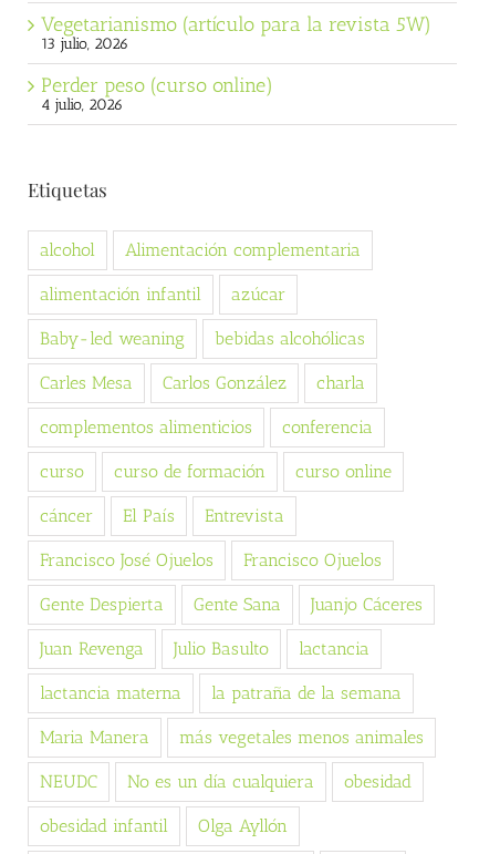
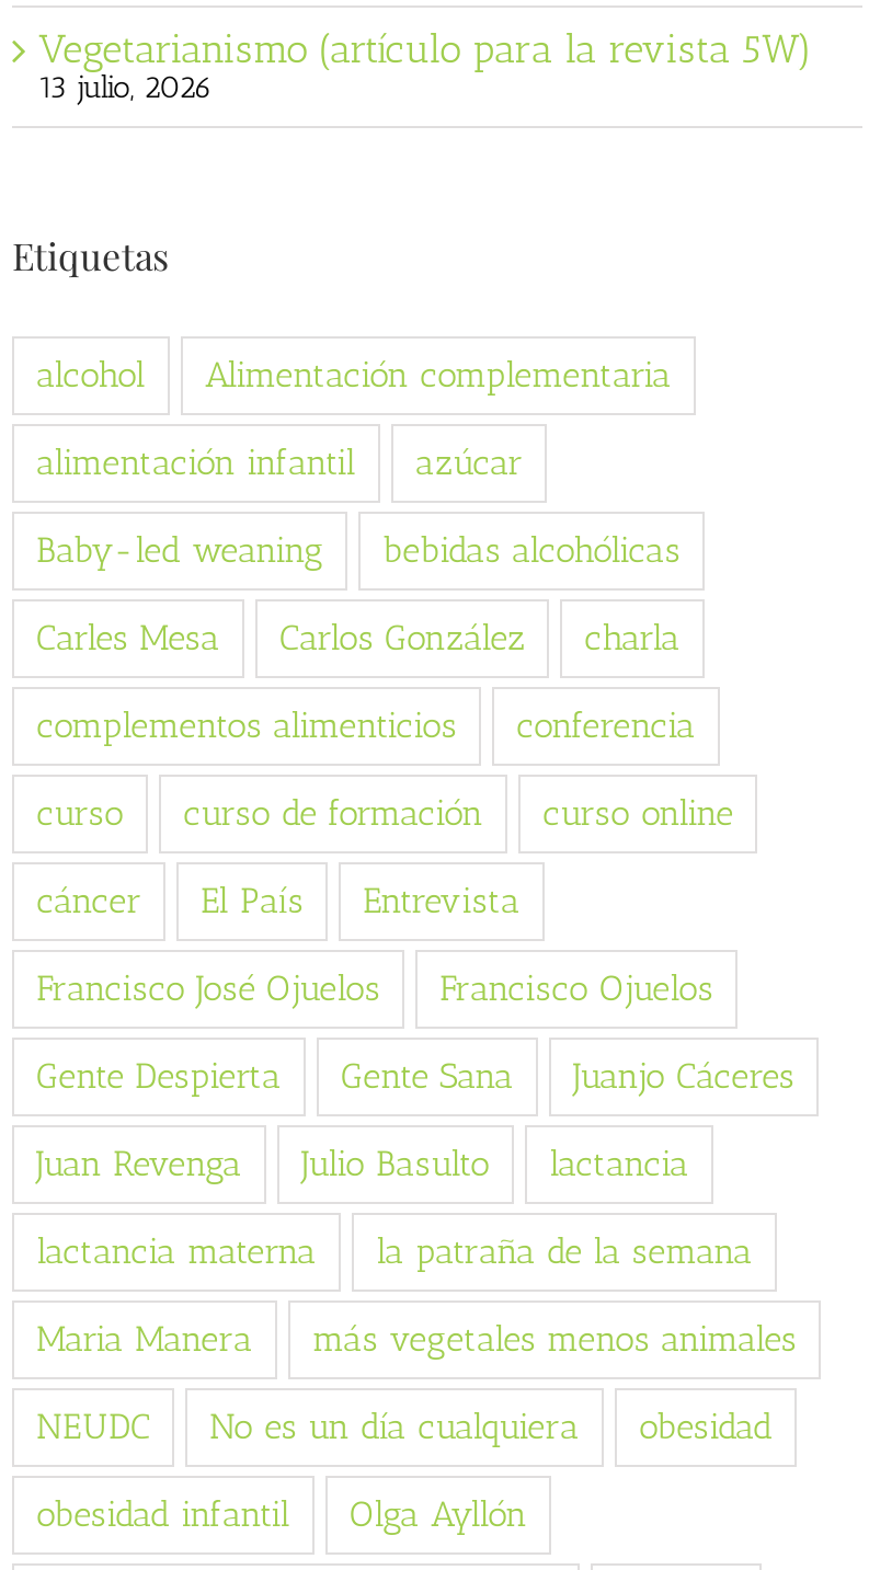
[41,73,273,114] Perder peso (curso online) | 4 julio, 2026 -> none

